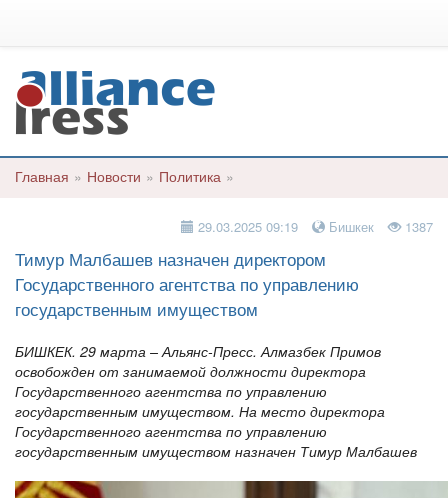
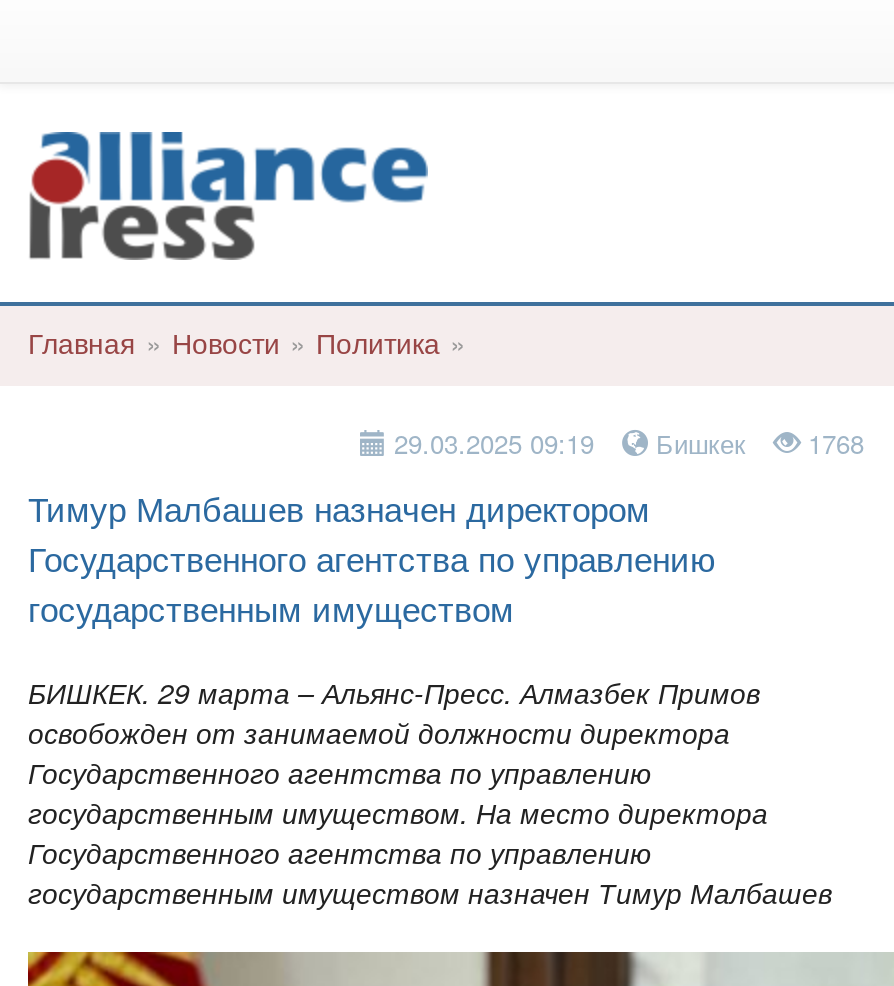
[194,217,433,236] 29.03.2025 09:19 Бишкек 1387 -> [386,424,864,462] 29.03.2025 09:19 Бишкек 1768

